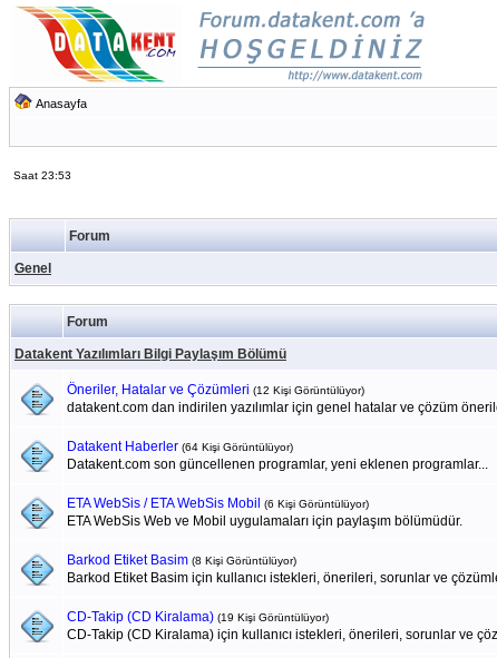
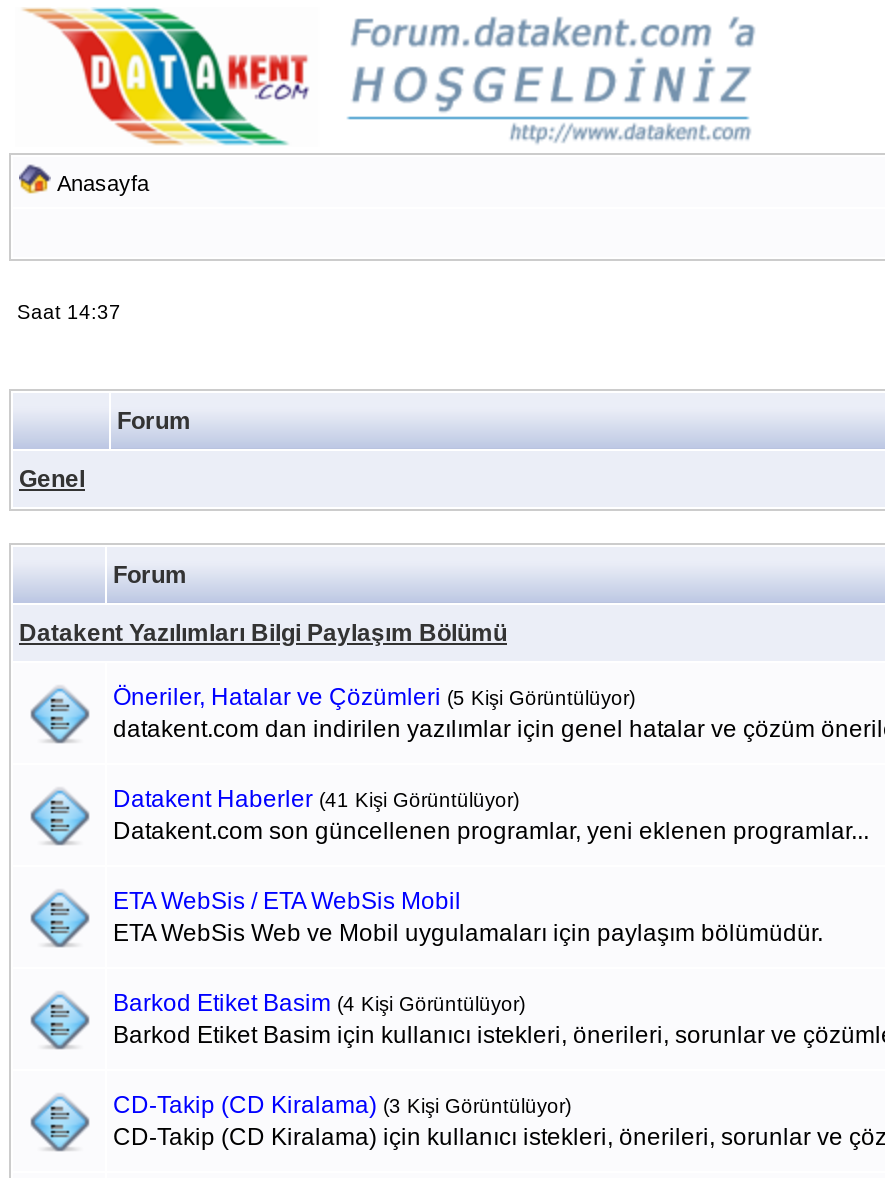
[13,169,71,181] Saat 23:53 -> [17,301,121,323] Saat 14:37
[67,382,364,397] Öneriler, Hatalar ve Çözümleri (12 Kişi Görüntülüyor) -> [113,683,635,711] Öneriler, Hatalar ve Çözümleri (5 Kişi Görüntülüyor)
[67,439,293,454] Datakent Haberler (64 Kişi Görüntülüyor) -> [113,785,519,813] Datakent Haberler (41 Kişi Görüntülüyor)
[67,495,369,511] ETA WebSis / ETA WebSis Mobil (6 Kişi Görüntülüyor) -> [113,887,461,915] ETA WebSis / ETA WebSis Mobil
[67,552,296,568] Barkod Etiket Basim (8 Kişi Görüntülüyor) -> [113,989,525,1017] Barkod Etiket Basim (4 Kişi Görüntülüyor)
[67,609,329,625] CD-Takip (CD Kiralama) (19 Kişi Görüntülüyor) -> [113,1091,571,1119] CD-Takip (CD Kiralama) (3 Kişi Görüntülüyor)

